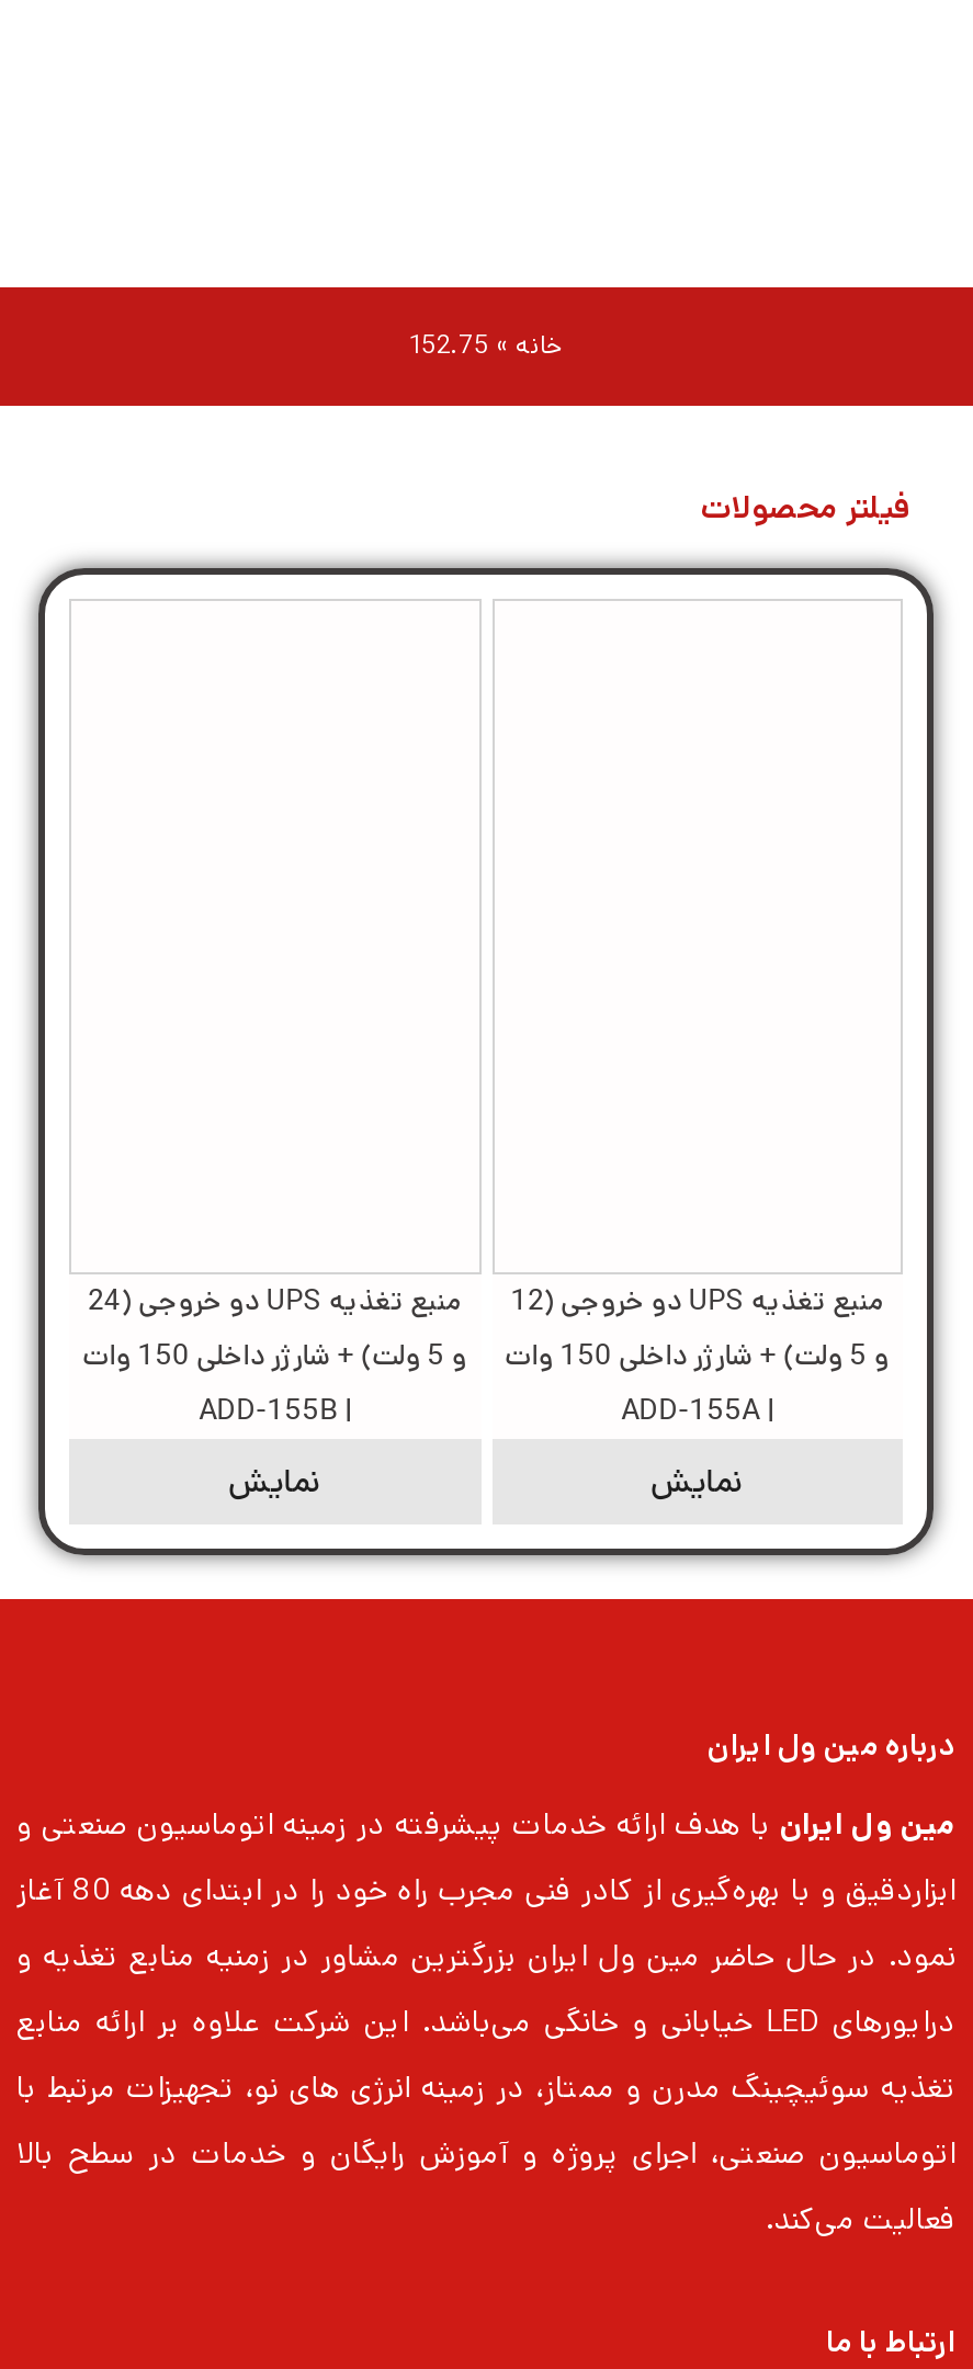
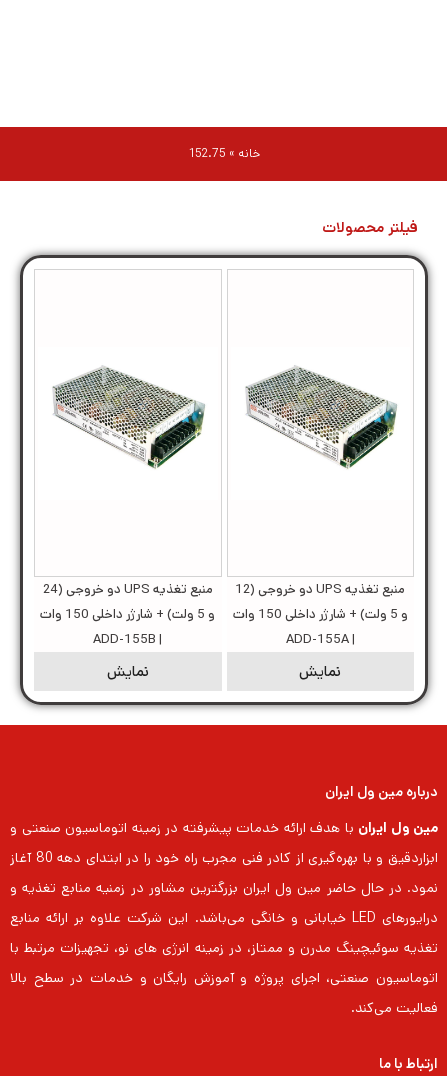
none -> [52,366,205,469] [image]
none -> [245,366,397,469] [image]

